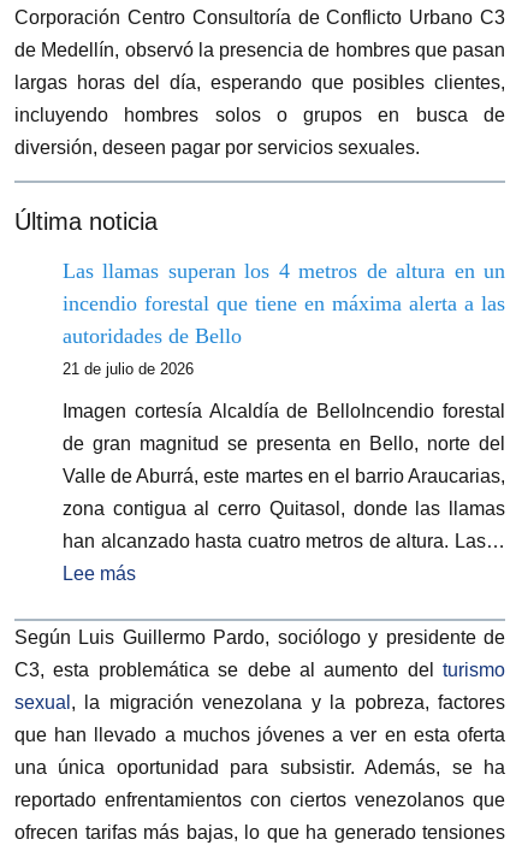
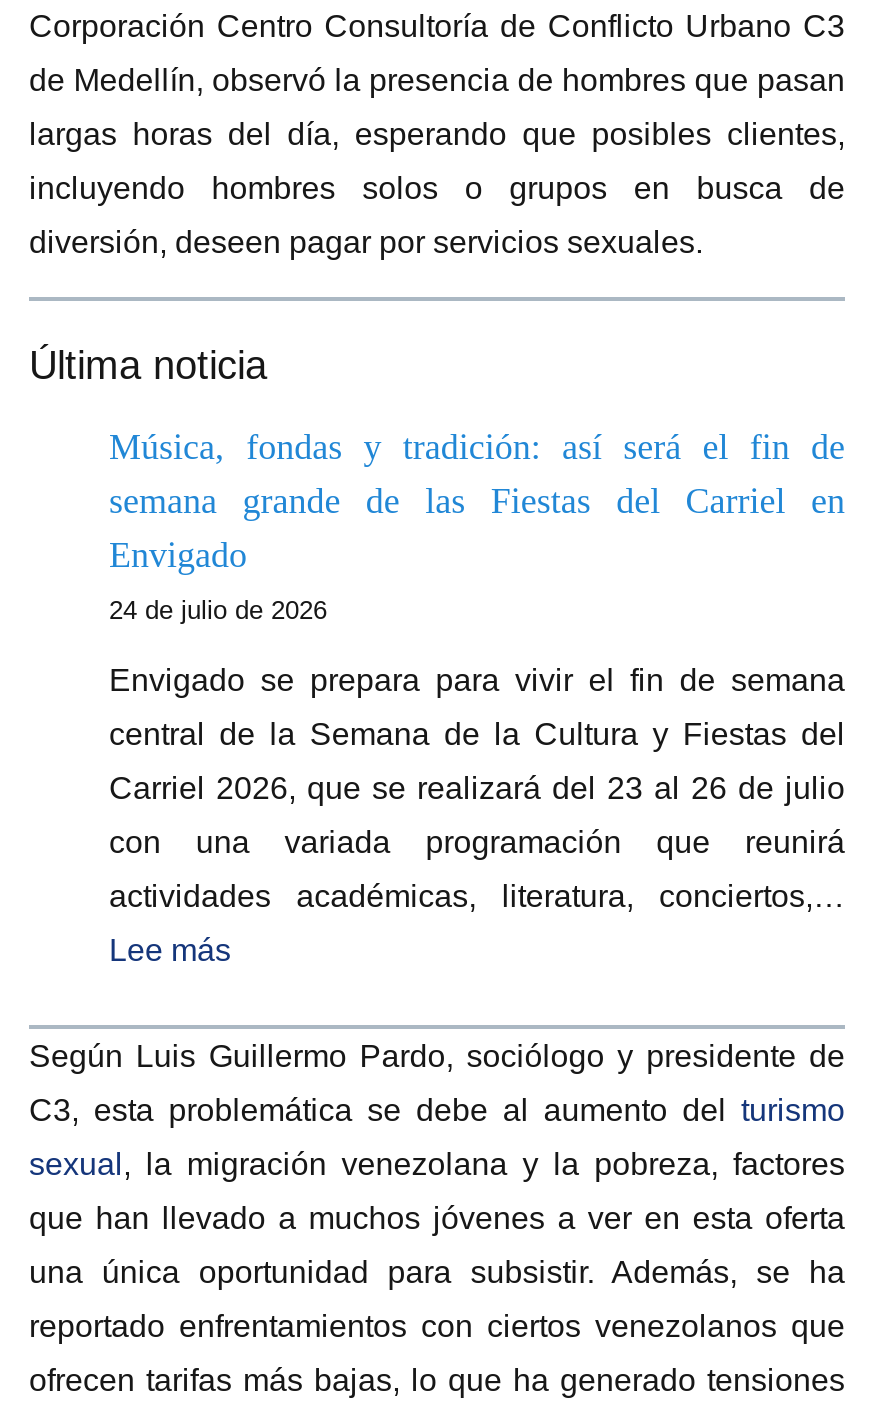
[63,259,505,348] Las llamas superan los 4 metros de altura en un | incendio forestal que tiene en máxima alerta a las | autoridades de Bello -> [109,428,845,576] Música, fondas y tradición: así será el fin de | semana grande de las Fiestas del Carriel en | Envigado
[63,360,194,378] 21 de julio de 2026 -> [109,596,327,626] 24 de julio de 2026
[63,401,505,422] Imagen cortesía Alcaldía de BelloIncendio forestal -> [109,664,845,698] Envigado se prepara para vivir el fin de semana
[63,434,505,454] de gran magnitud se presenta en Bello, norte del -> [109,718,845,752] central de la Semana de la Cultura y Fiestas del
[63,466,505,487] Valle de Aburrá, este martes en el barrio Araucarias, -> [109,772,845,806] Carriel 2026, que se realizará del 23 al 26 de julio
[63,499,505,519] zona contigua al cerro Quitasol, donde las llamas -> [109,826,845,860] con una variada programación que reunirá
[63,531,505,552] han alcanzado hasta cuatro metros de altura. Las… -> [109,880,845,914] actividades académicas, literatura, conciertos,…

